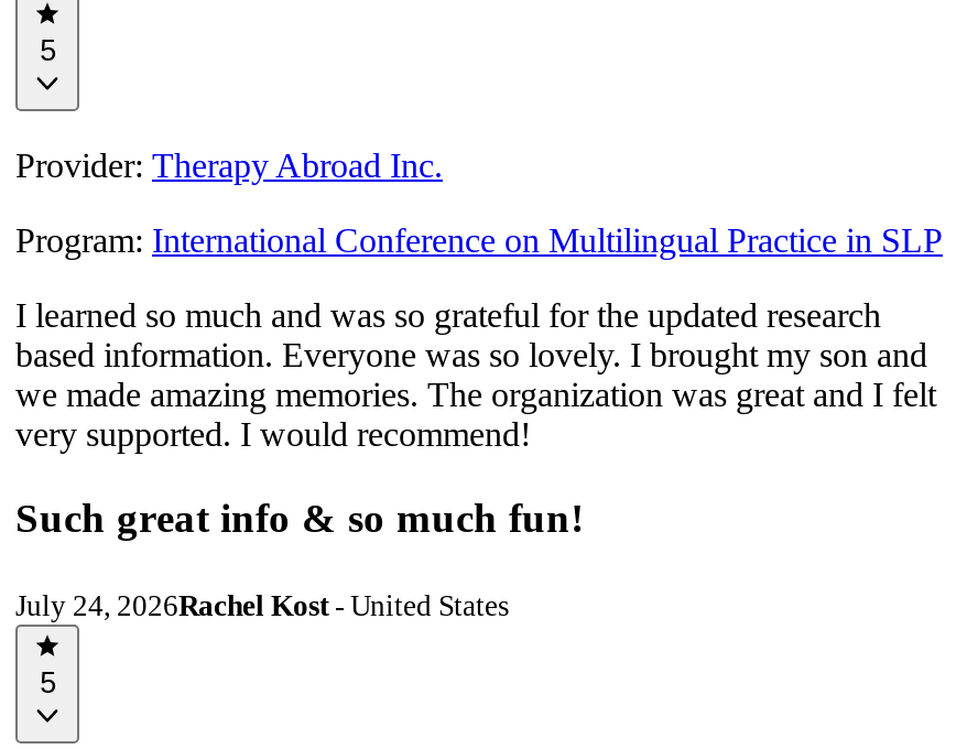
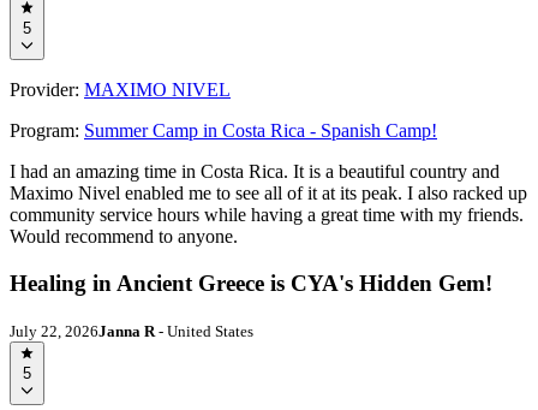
[15,146,443,183] Provider: Therapy Abroad Inc. -> [10,79,231,100] Provider: MAXIMO NIVEL
[15,221,943,258] Program: International Conference on Multilingual Practice in SLP -> [10,120,437,141] Program: Summer Camp in Costa Rica - Spanish Camp!
[15,295,936,452] I learned so much and was so grateful for the updated research | based information. Everyone was so lovely. I brought my son and | we made amazing memories. The organization was great and I felt | very supported. I would recommend! -> [10,161,527,247] I had an amazing time in Costa Rica. It is a beautiful country and | Maximo Nivel enabled me to see all of it at its peak. I also racked up | community service hours while having a great time with my friends. | Would recommend to anyone.
[15,495,584,541] Such great info & so much fun! -> [10,270,492,296] Healing in Ancient Greece is CYA's Hidden Gem!
[15,589,509,622] July 24, 2026Rachel Kost - United States -> [10,322,253,340] July 22, 2026Janna R - United States

